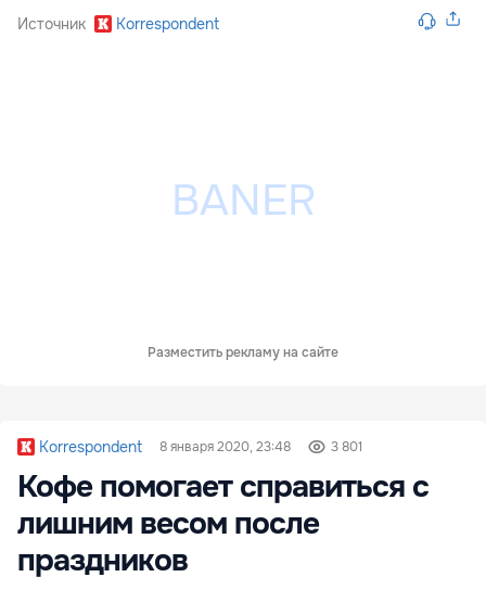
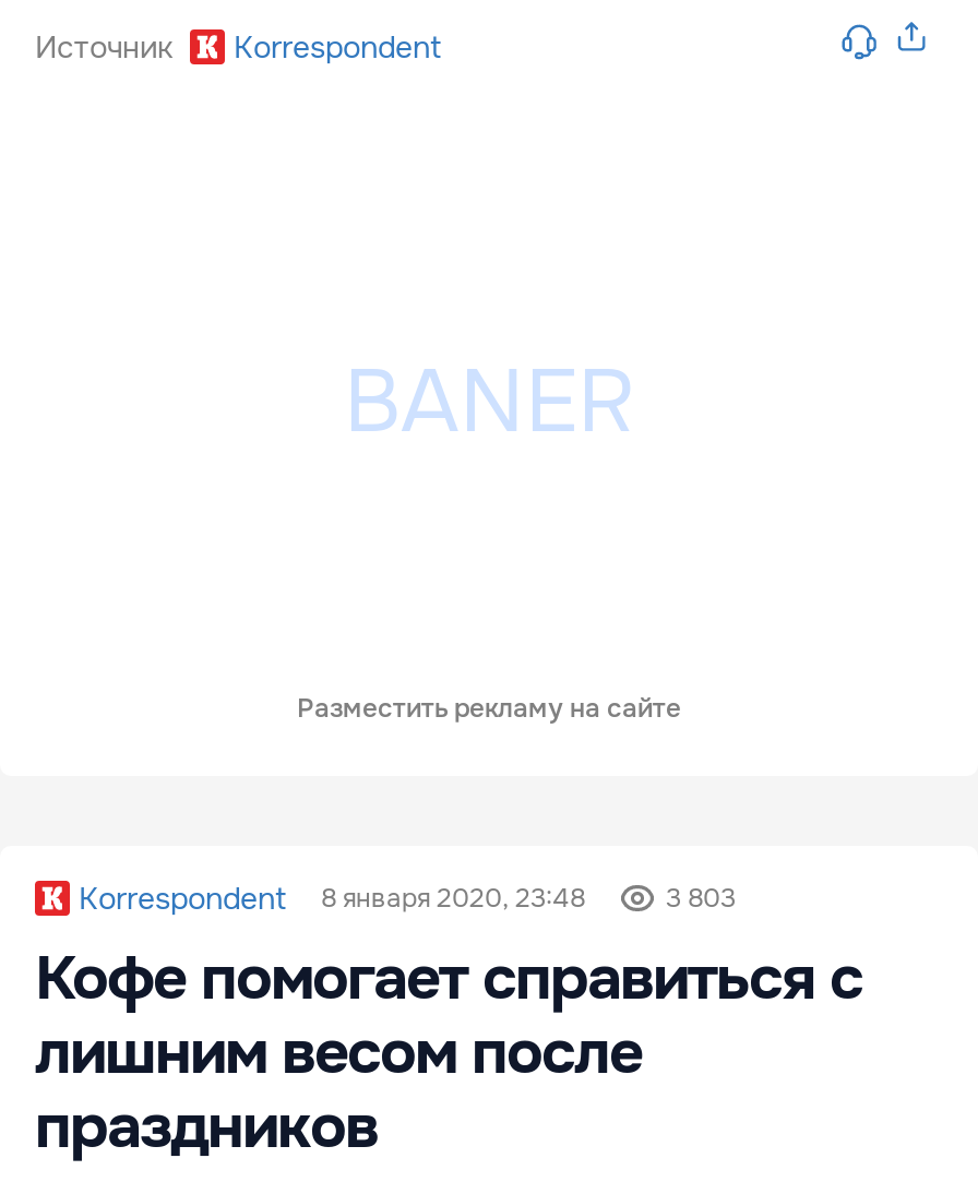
[331,438,362,456] 3 801 -> [666,881,736,916] 3 803

